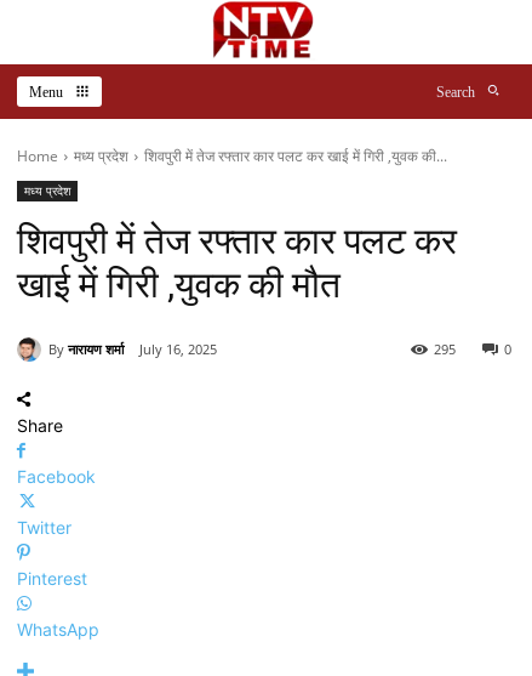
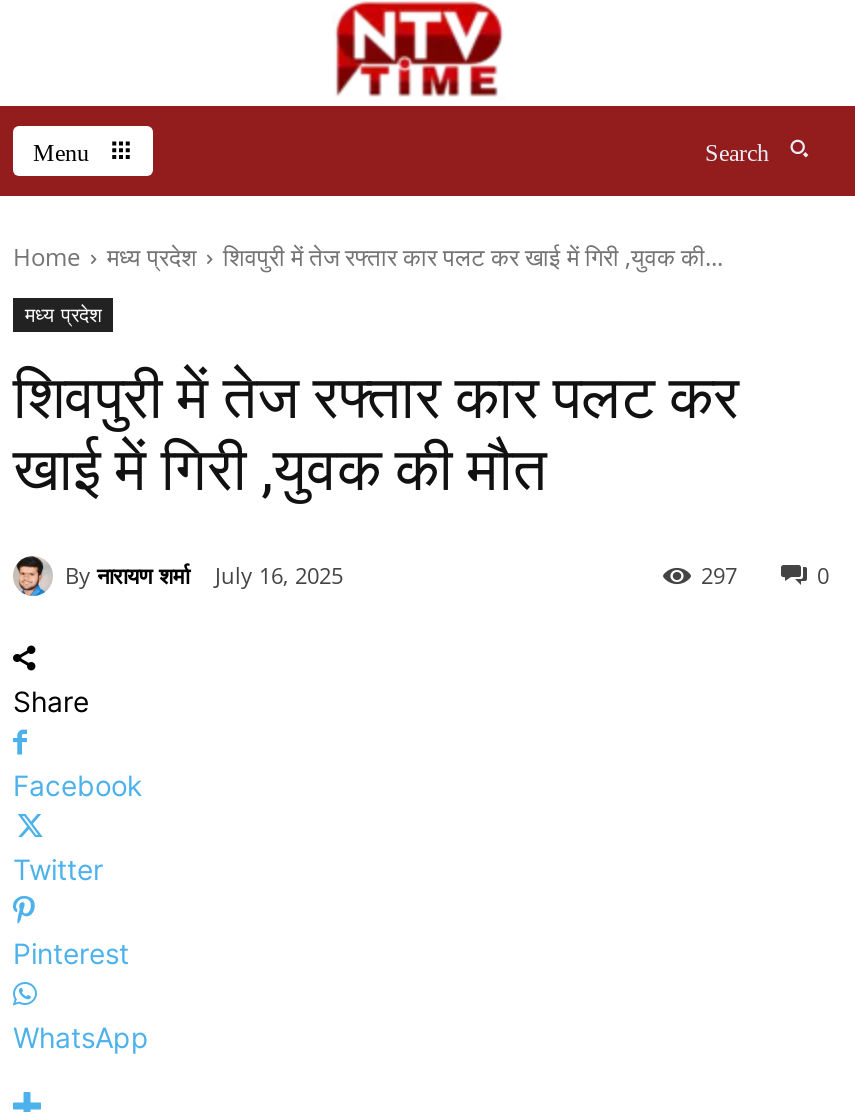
[434,340,456,358] 295 -> [701,561,737,591] 297

